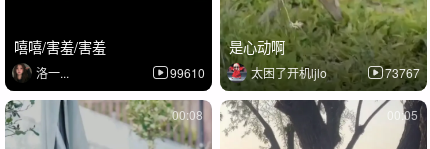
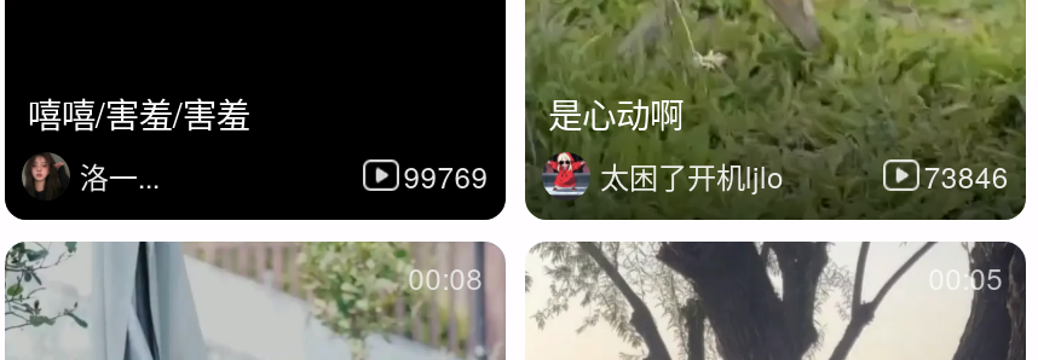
[170,64,205,81] 99610 -> [404,154,488,195] 99769
[385,64,420,81] 73767 -> [924,154,1008,195] 73846

